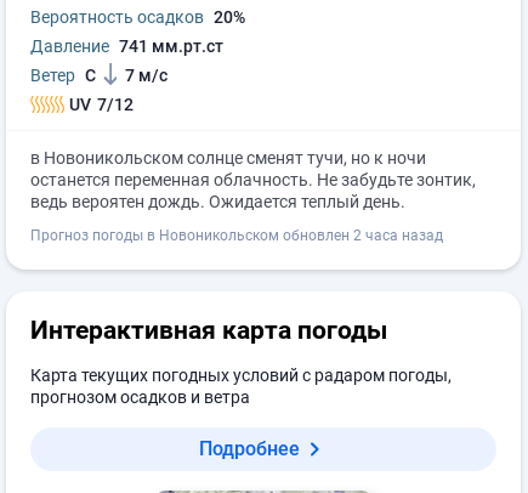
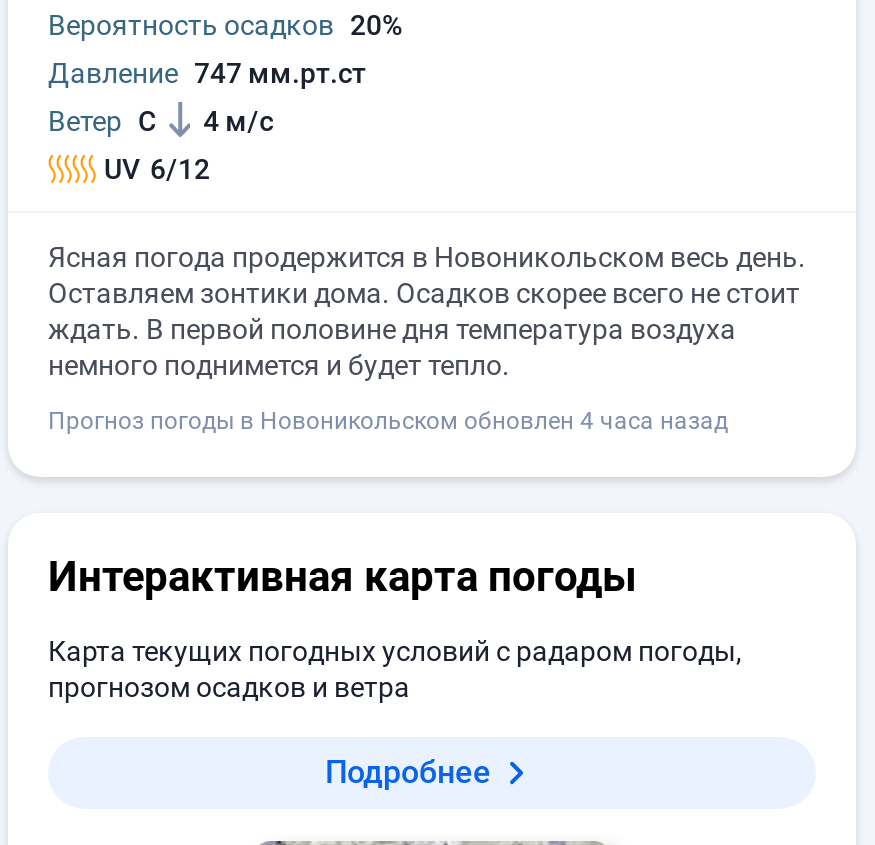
[30,36,223,56] Давление 741 мм.рт.ст -> [48,57,366,89] Давление 747 мм.рт.ст
[30,66,167,85] Ветер С 7 м/с -> [48,105,273,137] Ветер С 4 м/с
[69,95,134,114] UV 7/12 -> [104,153,210,185] UV 6/12
[30,148,476,211] в Новоникольском солнце сменят тучи, но к ночи | останется переменная облачность. Не забудьте зонтик, | ведь вероятен дождь. Ожидается теплый день. -> [48,241,806,381] Ясная погода продержится в Новоникольском весь день. | Оставляем зонтики дома. Осадков скорее всего не стоит | ждать. В первой половине дня температура воздуха | немного поднимется и будет тепло.
[30,227,443,244] Прогноз погоды в Новоникольском обновлен 2 часа назад -> [48,407,728,435] Прогноз погоды в Новоникольском обновлен 4 часа назад

